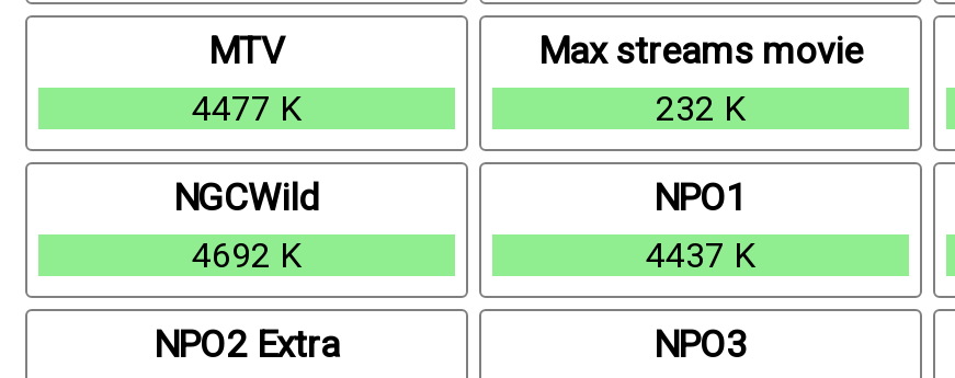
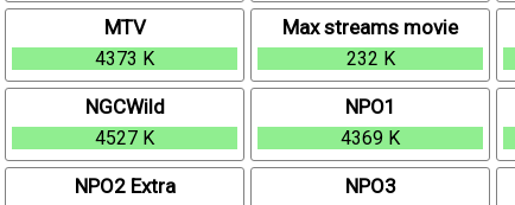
[192,88,302,129] 4477 K -> [95,47,154,70] 4373 K
[192,234,302,276] 4692 K -> [95,127,154,149] 4527 K
[646,234,755,276] 4437 K -> [341,127,400,149] 4369 K

